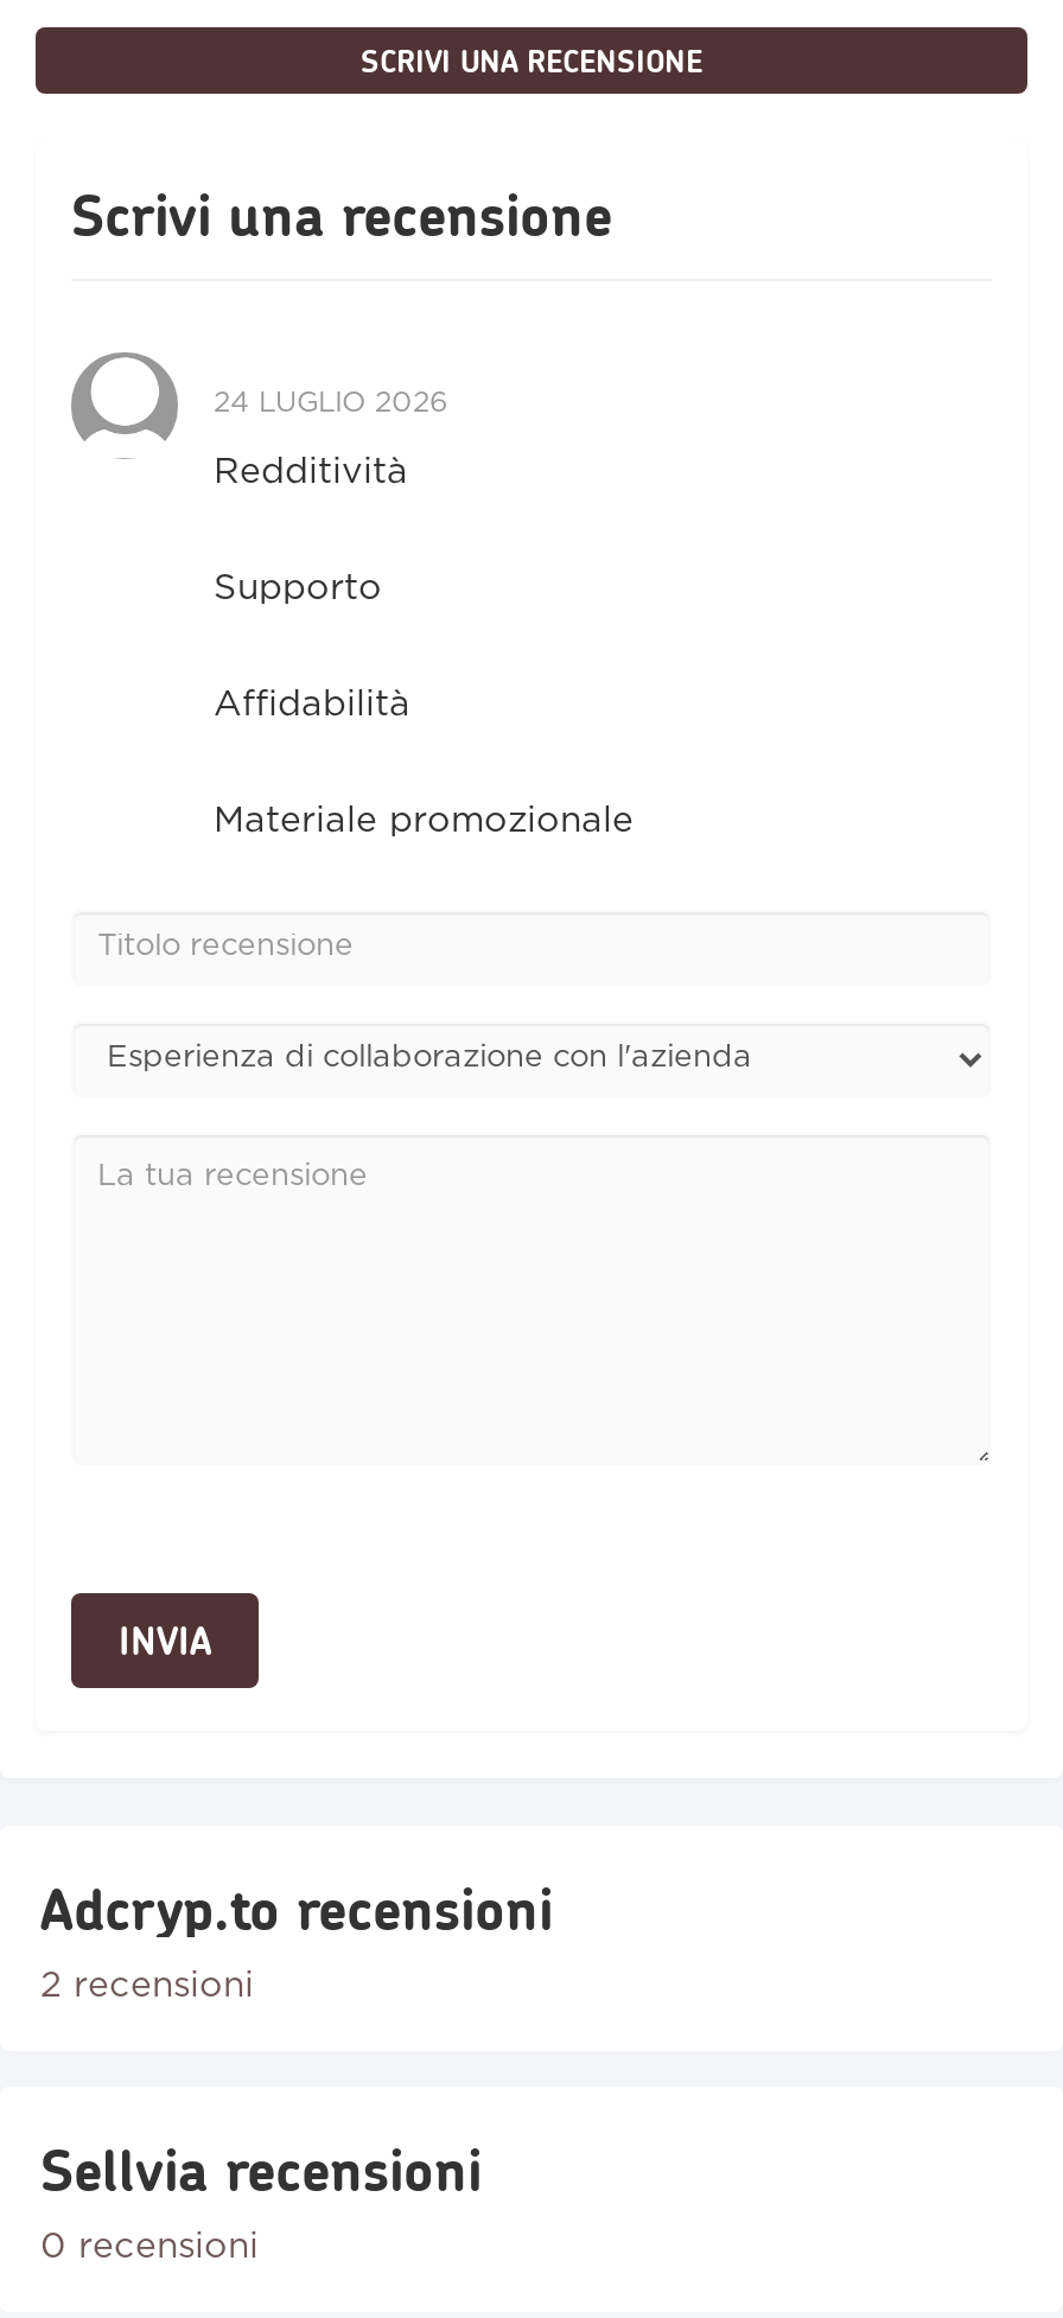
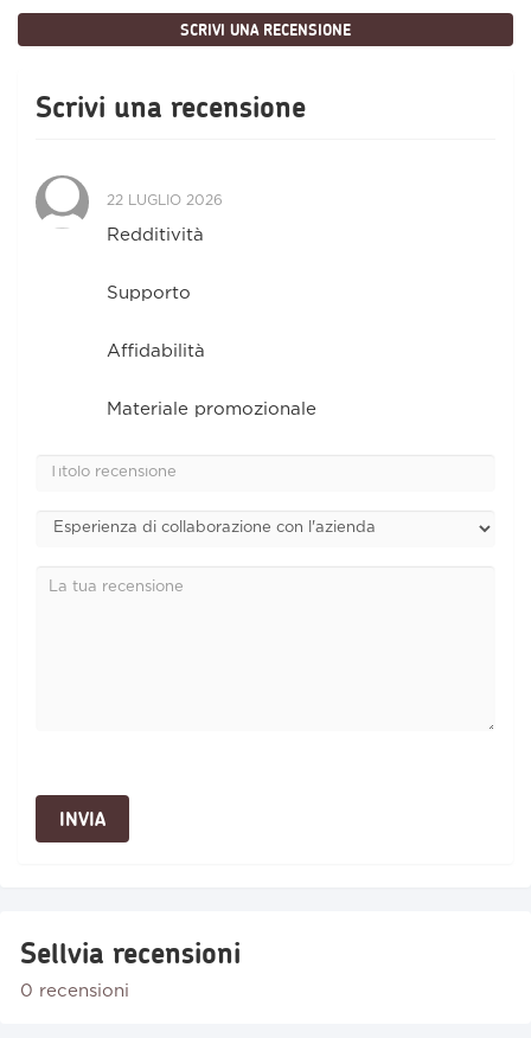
[214,390,448,416] 24 LUGLIO 2026 -> [107,194,223,207] 22 LUGLIO 2026
[40,1873,553,2001] Adcryp.to recensioni | 2 recensioni -> none

